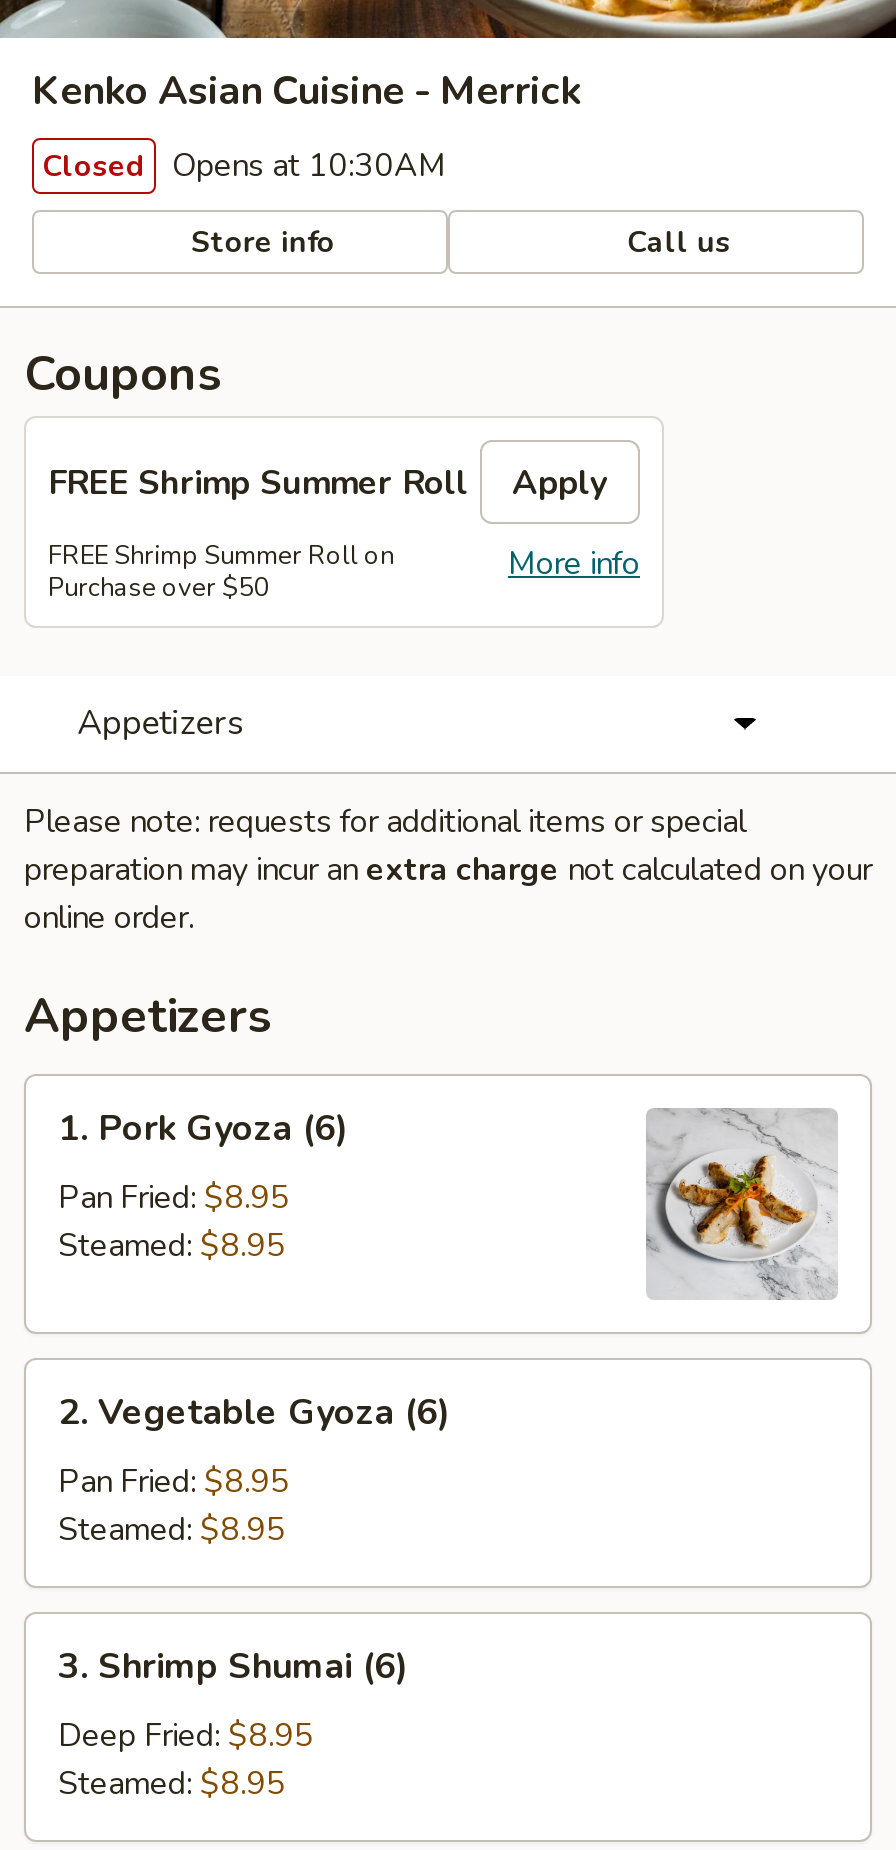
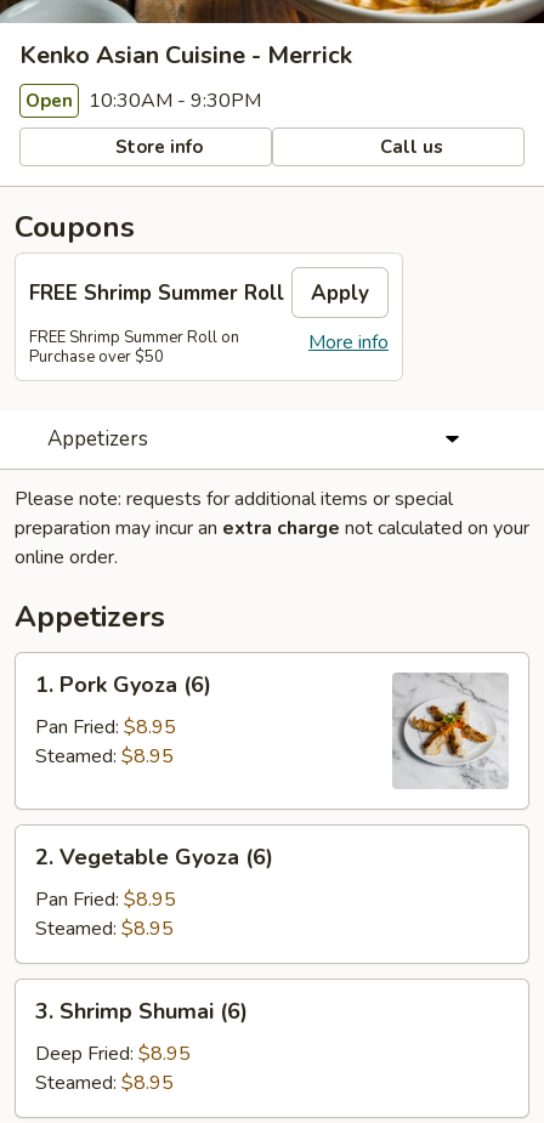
[42,144,446,188] Closed Opens at 10:30AM -> [25,87,261,114] Open 10:30AM - 9:30PM

